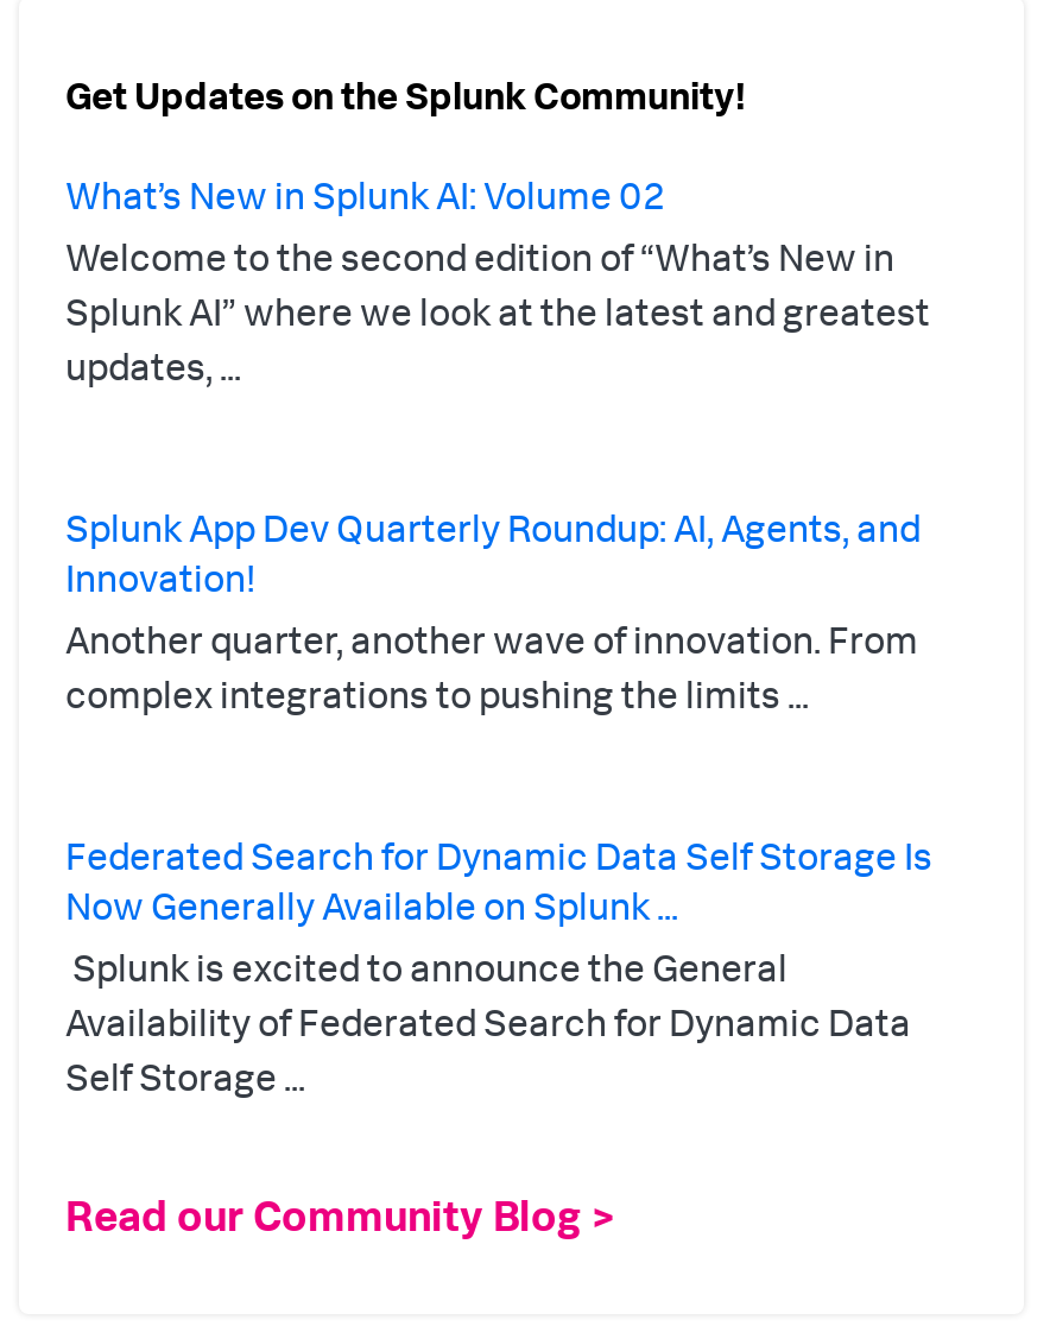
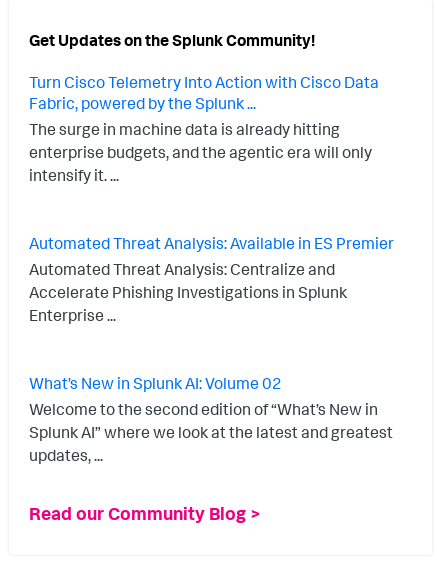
none -> [28,72,393,325] Turn Cisco Telemetry Into Action with Cisco Data | Fabric, powered by the Splunk ... | The surge in machine data is already hitting | enterprise budgets, and the agentic era will only | intensify it. ... | Automated Threat Analysis: Available in ES Premier | Automated Threat Analysis: Centralize and | Accelerate Phishing Investigations in Splunk | Enterprise ...
moved [65,172,930,391] -> [28,373,392,465]: What’s New in Splunk AI: Volume 02 | Welcome to the second edition of “What’s New in | Splunk AI” where we look at the latest and greatest | updates, ...
[65,505,932,1101] Splunk App Dev Quarterly Roundup: AI, Agents, and | Innovation! | Another quarter, another wave of innovation. From | complex integrations to pushing the limits ... | Federated Search for Dynamic Data Self Storage Is | Now Generally Available on Splunk ... | Splunk is excited to announce the General | Availability of Federated Search for Dynamic Data | Self Storage ... -> none

